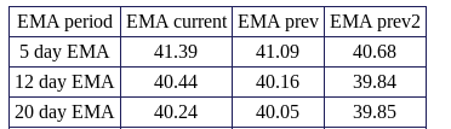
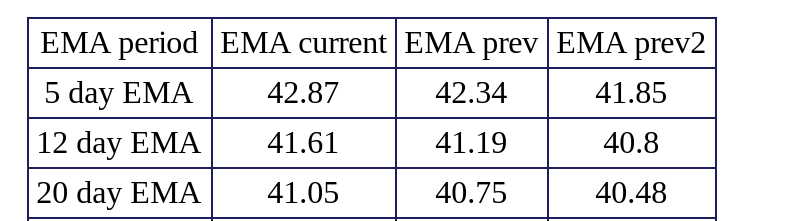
[154,41,198,62] 41.39 -> [267,76,339,110] 42.87
[256,41,300,62] 41.09 -> [435,76,507,110] 42.34
[353,41,397,62] 40.68 -> [595,76,667,110] 41.85
[14,72,198,92] 12 day EMA 40.44 -> [36,126,339,160] 12 day EMA 41.61
[256,72,300,92] 40.16 -> [435,126,507,160] 41.19
[353,72,397,92] 39.84 -> [603,126,659,160] 40.8
[14,102,198,122] 20 day EMA 40.24 -> [36,176,339,210] 20 day EMA 41.05
[256,102,300,122] 40.05 -> [435,176,507,210] 40.75
[353,102,397,122] 39.85 -> [595,176,667,210] 40.48

